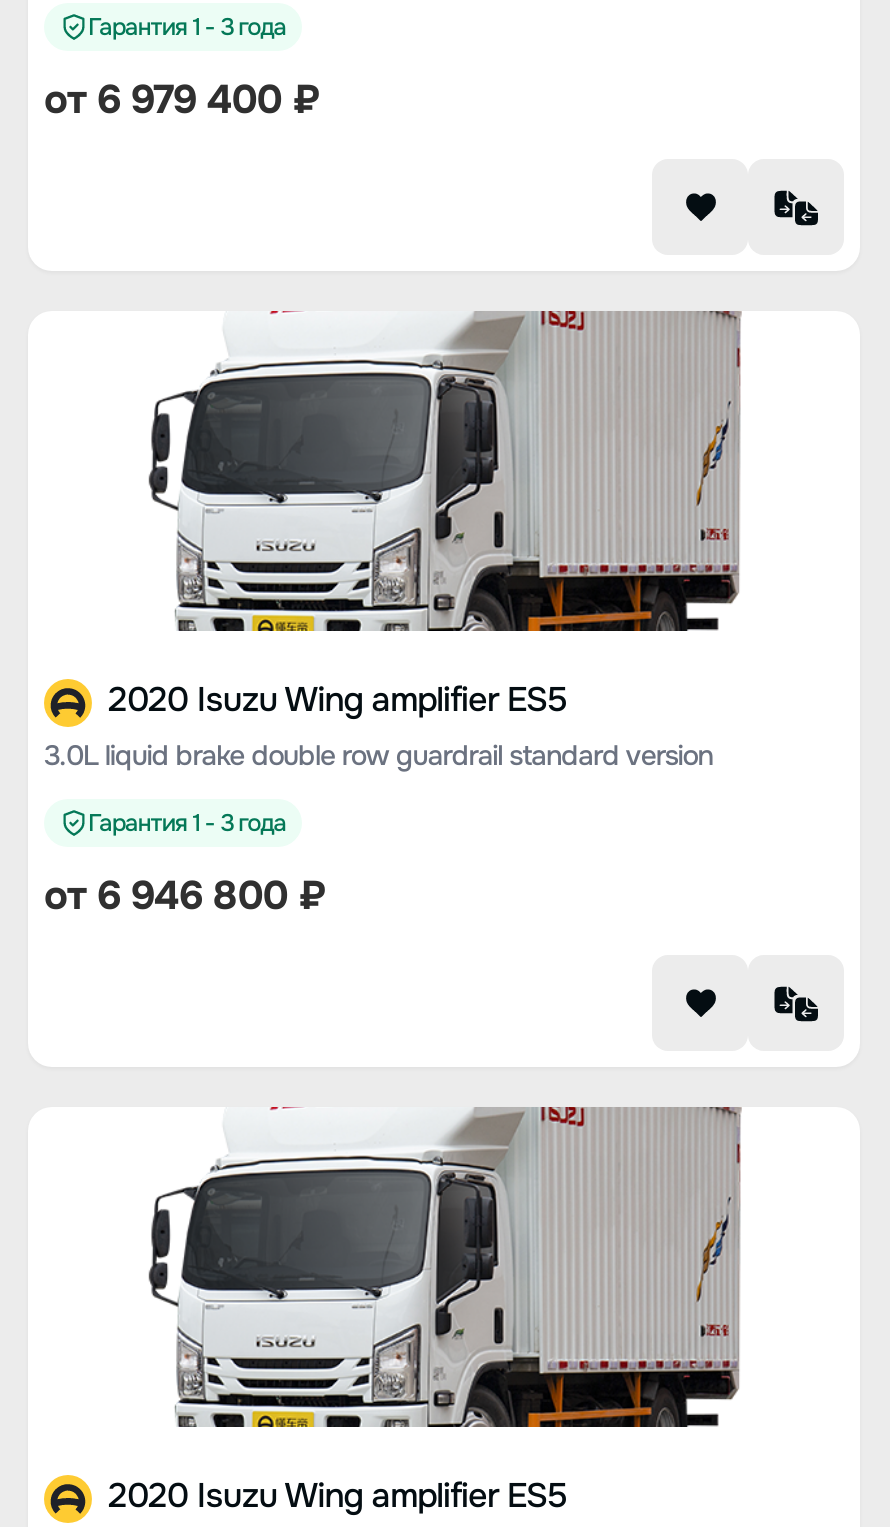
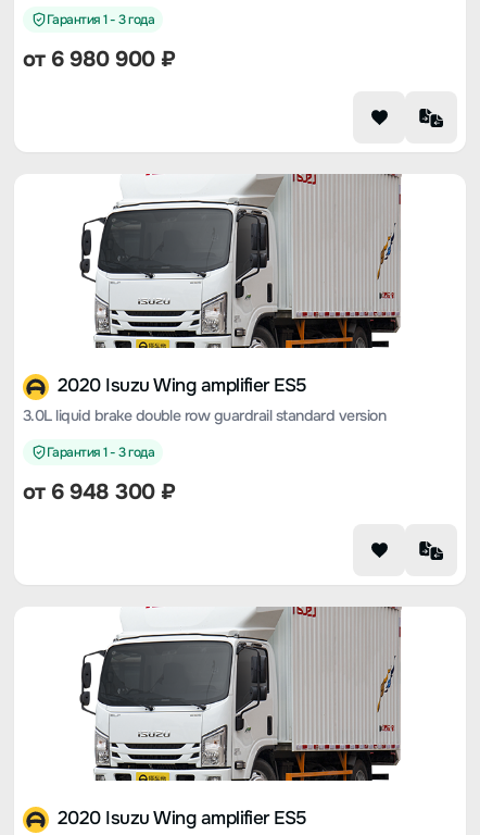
[44,75,319,125] от 6 979 400 ₽ -> [23,46,176,73] от 6 980 900 ₽
[44,871,325,921] от 6 946 800 ₽ -> [23,478,176,506] от 6 948 300 ₽

